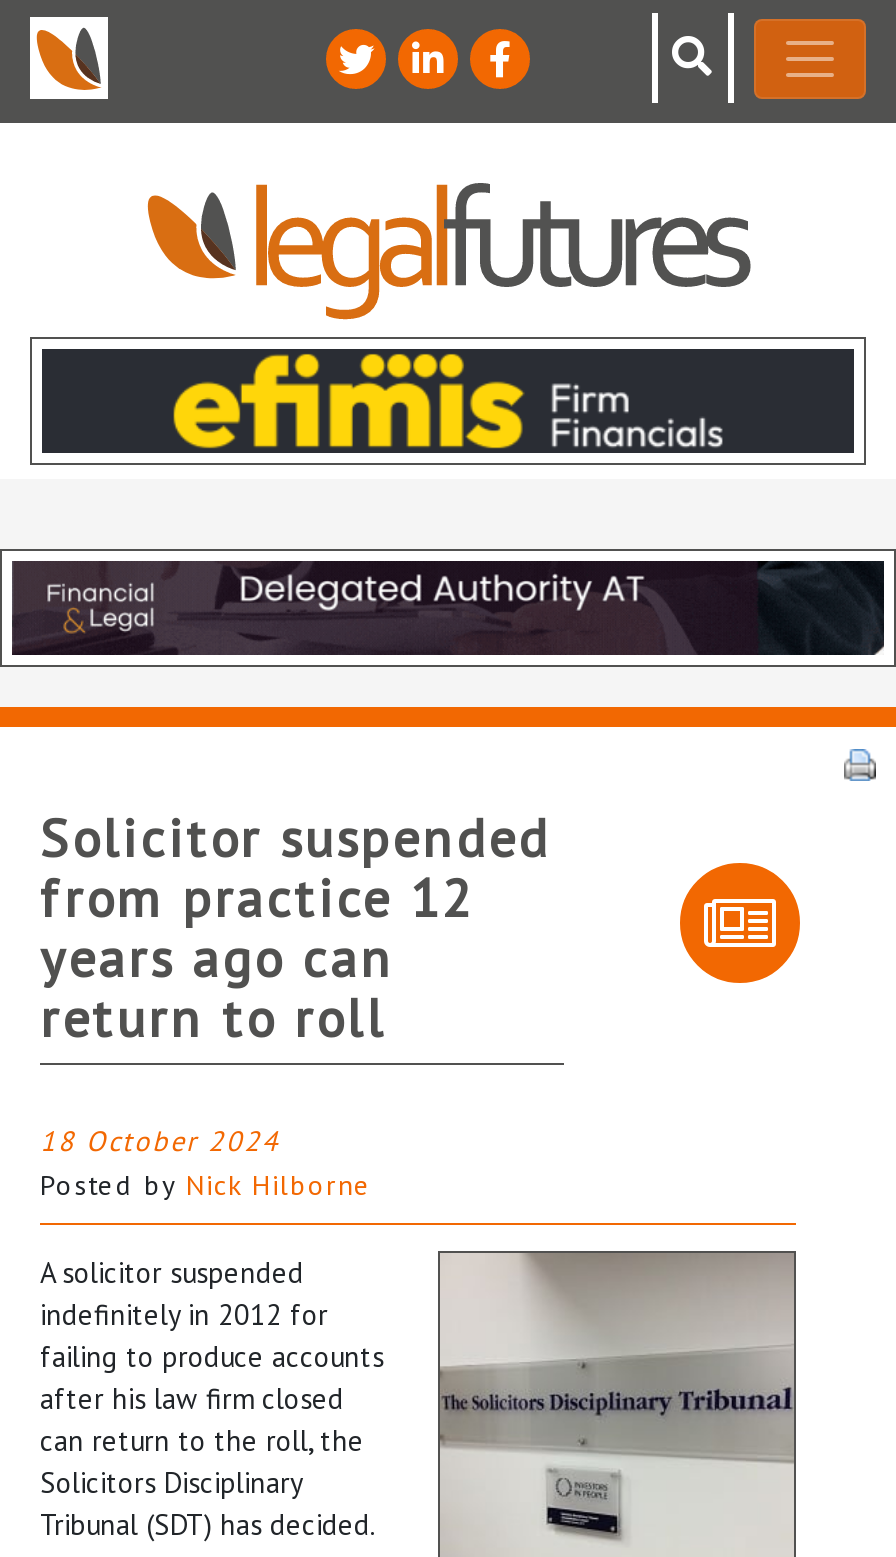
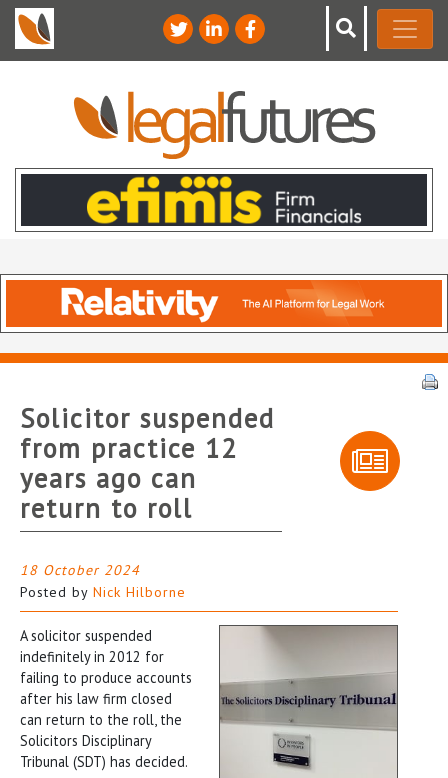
[10,559,886,657] [image] -> [5,279,443,328] [image]

